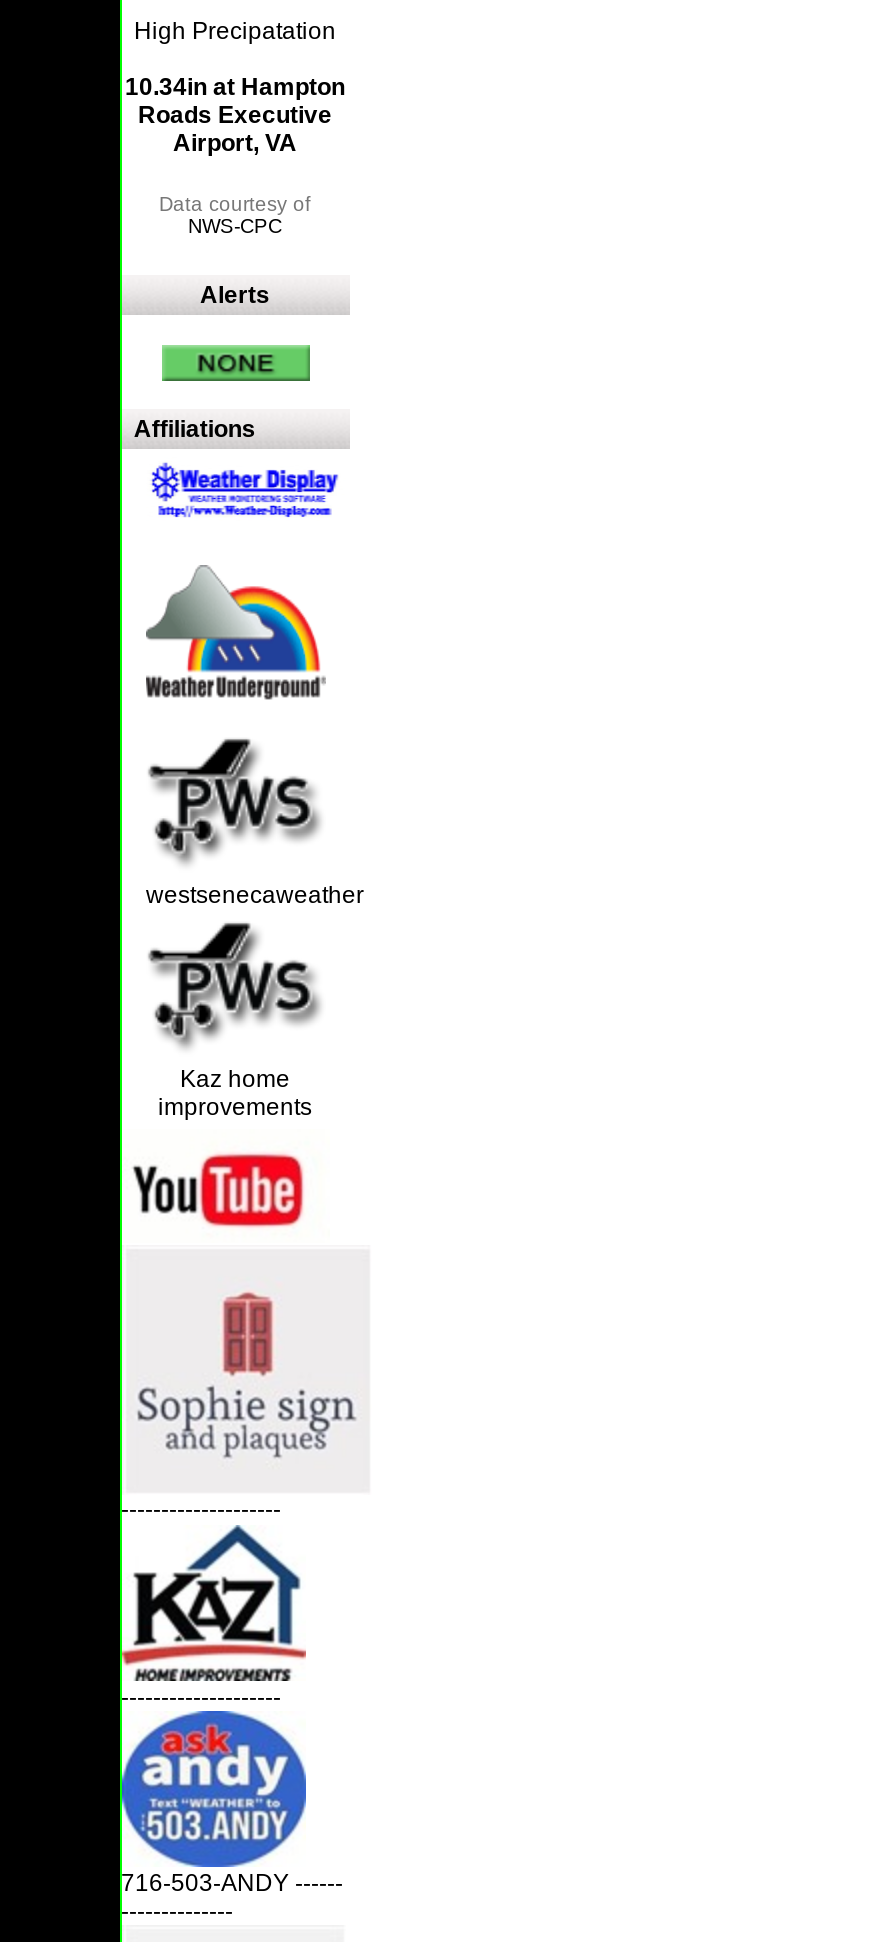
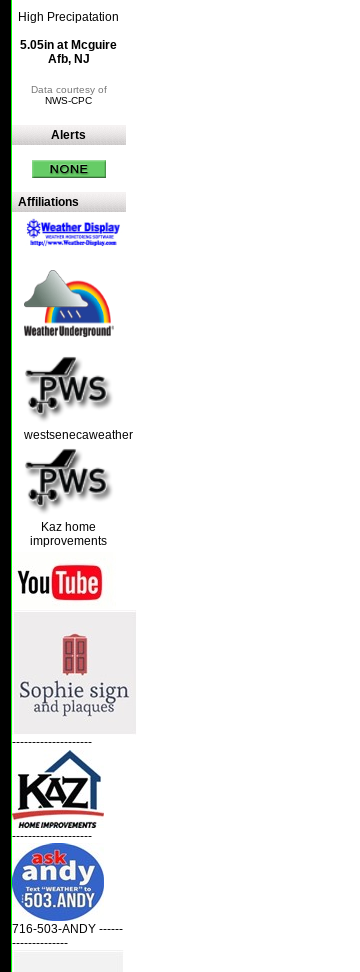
[125,72,345,156] 10.34in at Hampton | Roads Executive | Airport, VA -> [20,38,117,66] 5.05in at Mcguire | Afb, NJ

